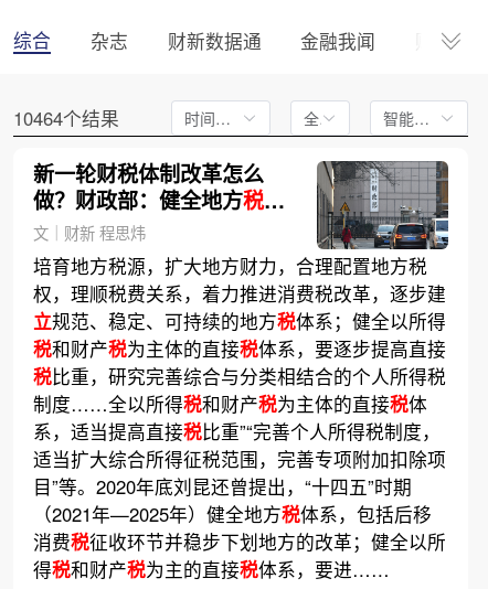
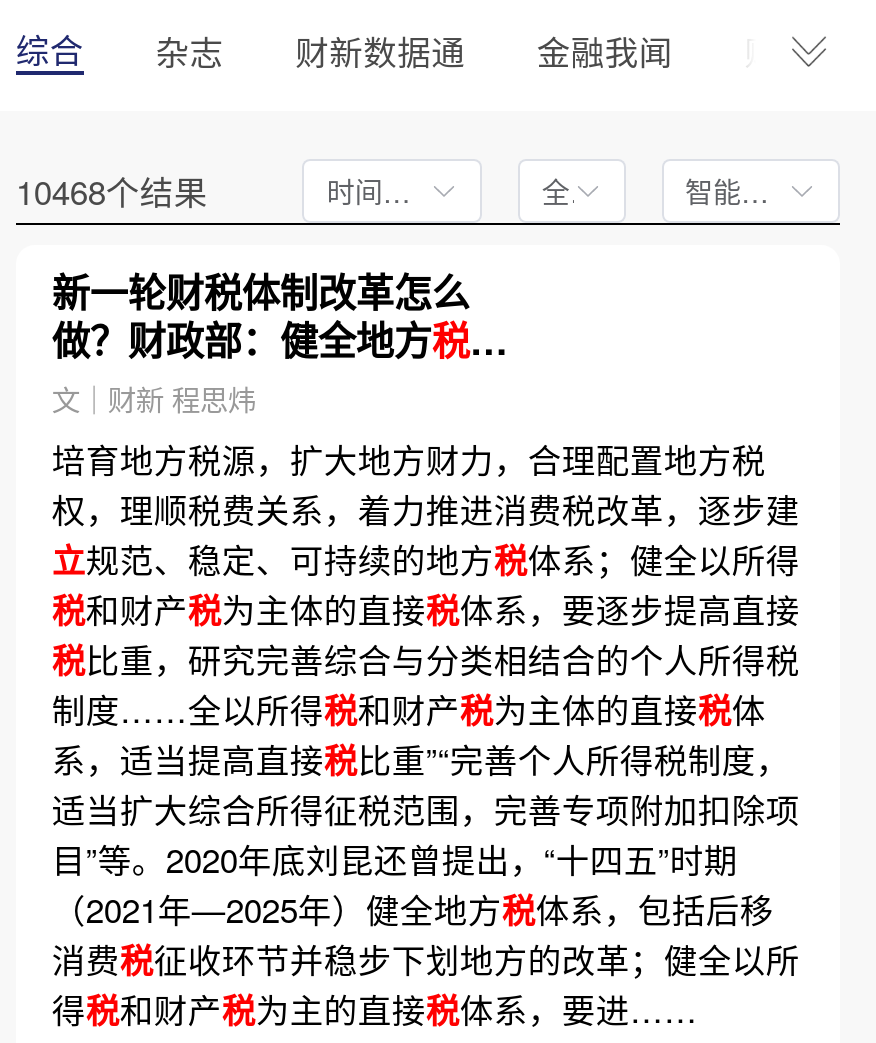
[13,105,119,131] 10464个结果 -> [16,167,208,215] 10468个结果
[316,160,449,250] [image] -> none

